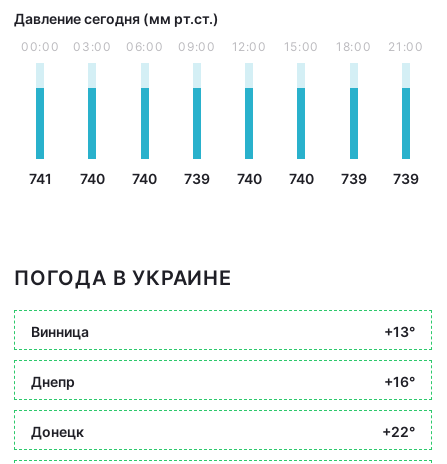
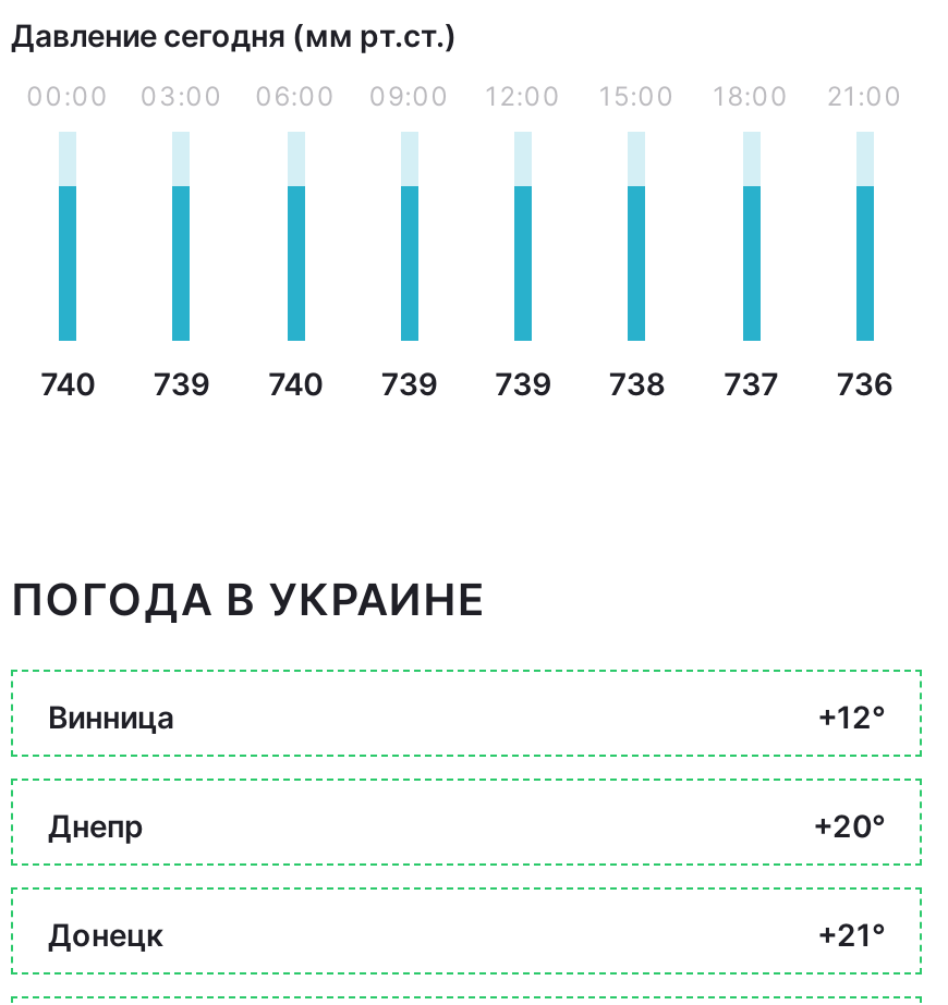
[29,170,52,187] 741 -> [41,365,95,402] 740
[80,170,105,187] 740 -> [153,365,210,402] 739
[237,170,262,187] 740 -> [495,365,552,402] 739
[289,170,314,187] 740 -> [609,365,666,402] 738
[341,170,367,187] 739 -> [724,365,778,402] 737
[393,170,419,187] 739 -> [837,365,893,402] 736
[384,322,415,339] +13° -> [817,697,885,734] +12°
[384,372,415,389] +16° -> [813,806,885,843] +20°
[382,422,415,439] +22° -> [817,915,885,952] +21°

